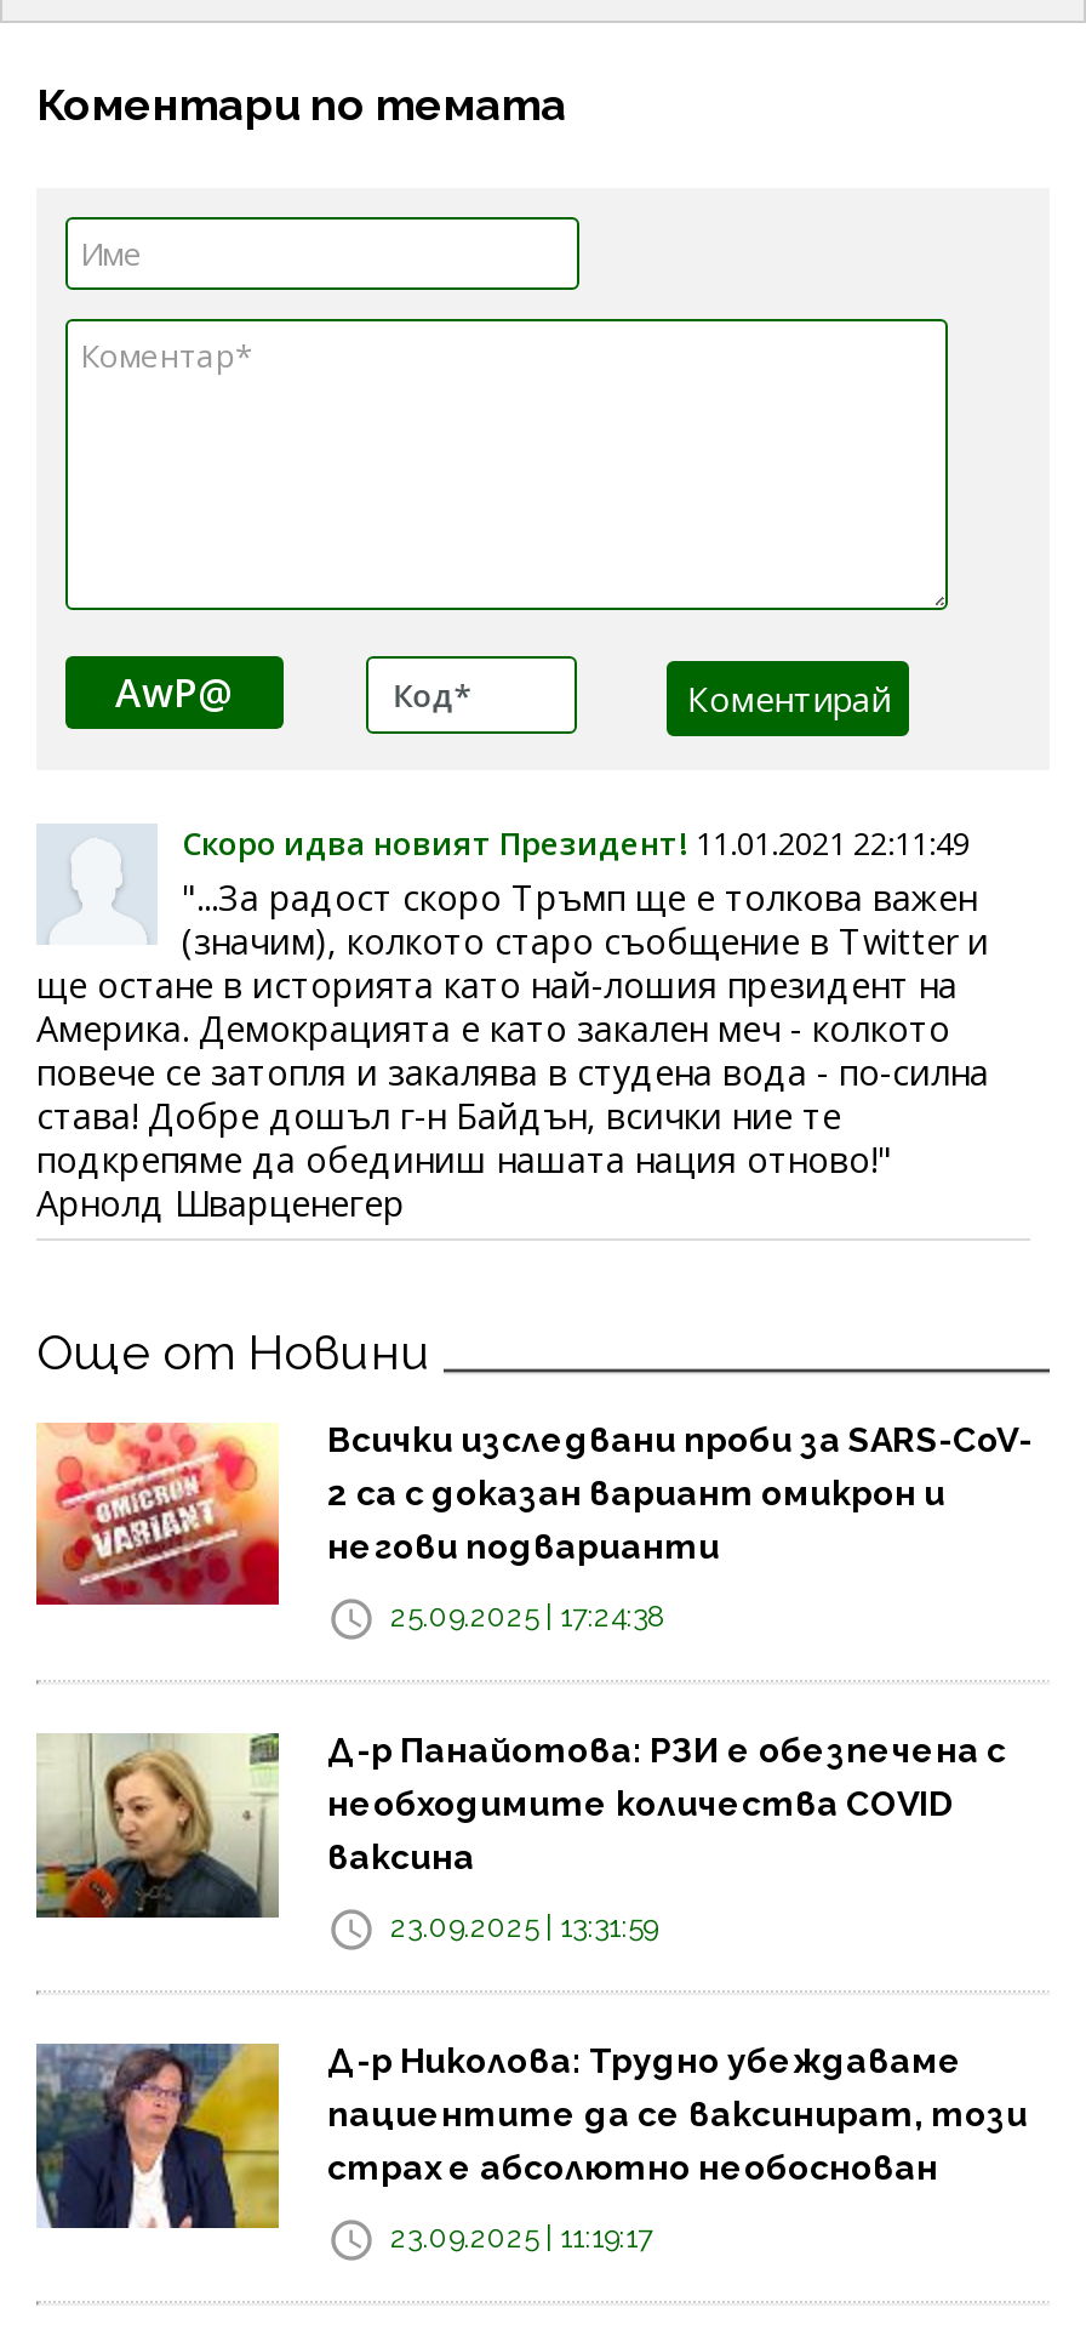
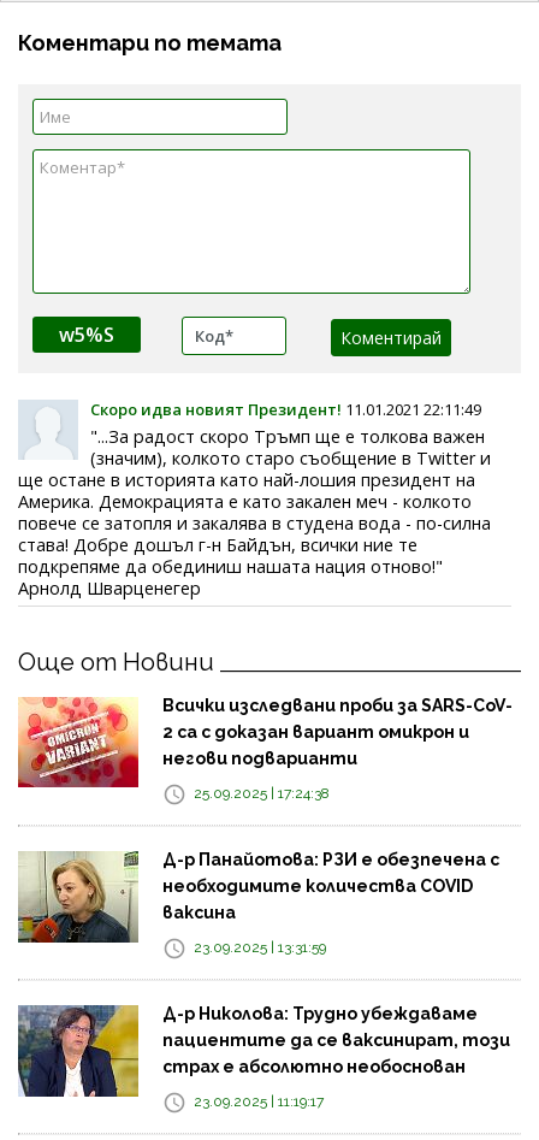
[115,665,234,719] AwP@ -> [59,321,114,348] w5%S

